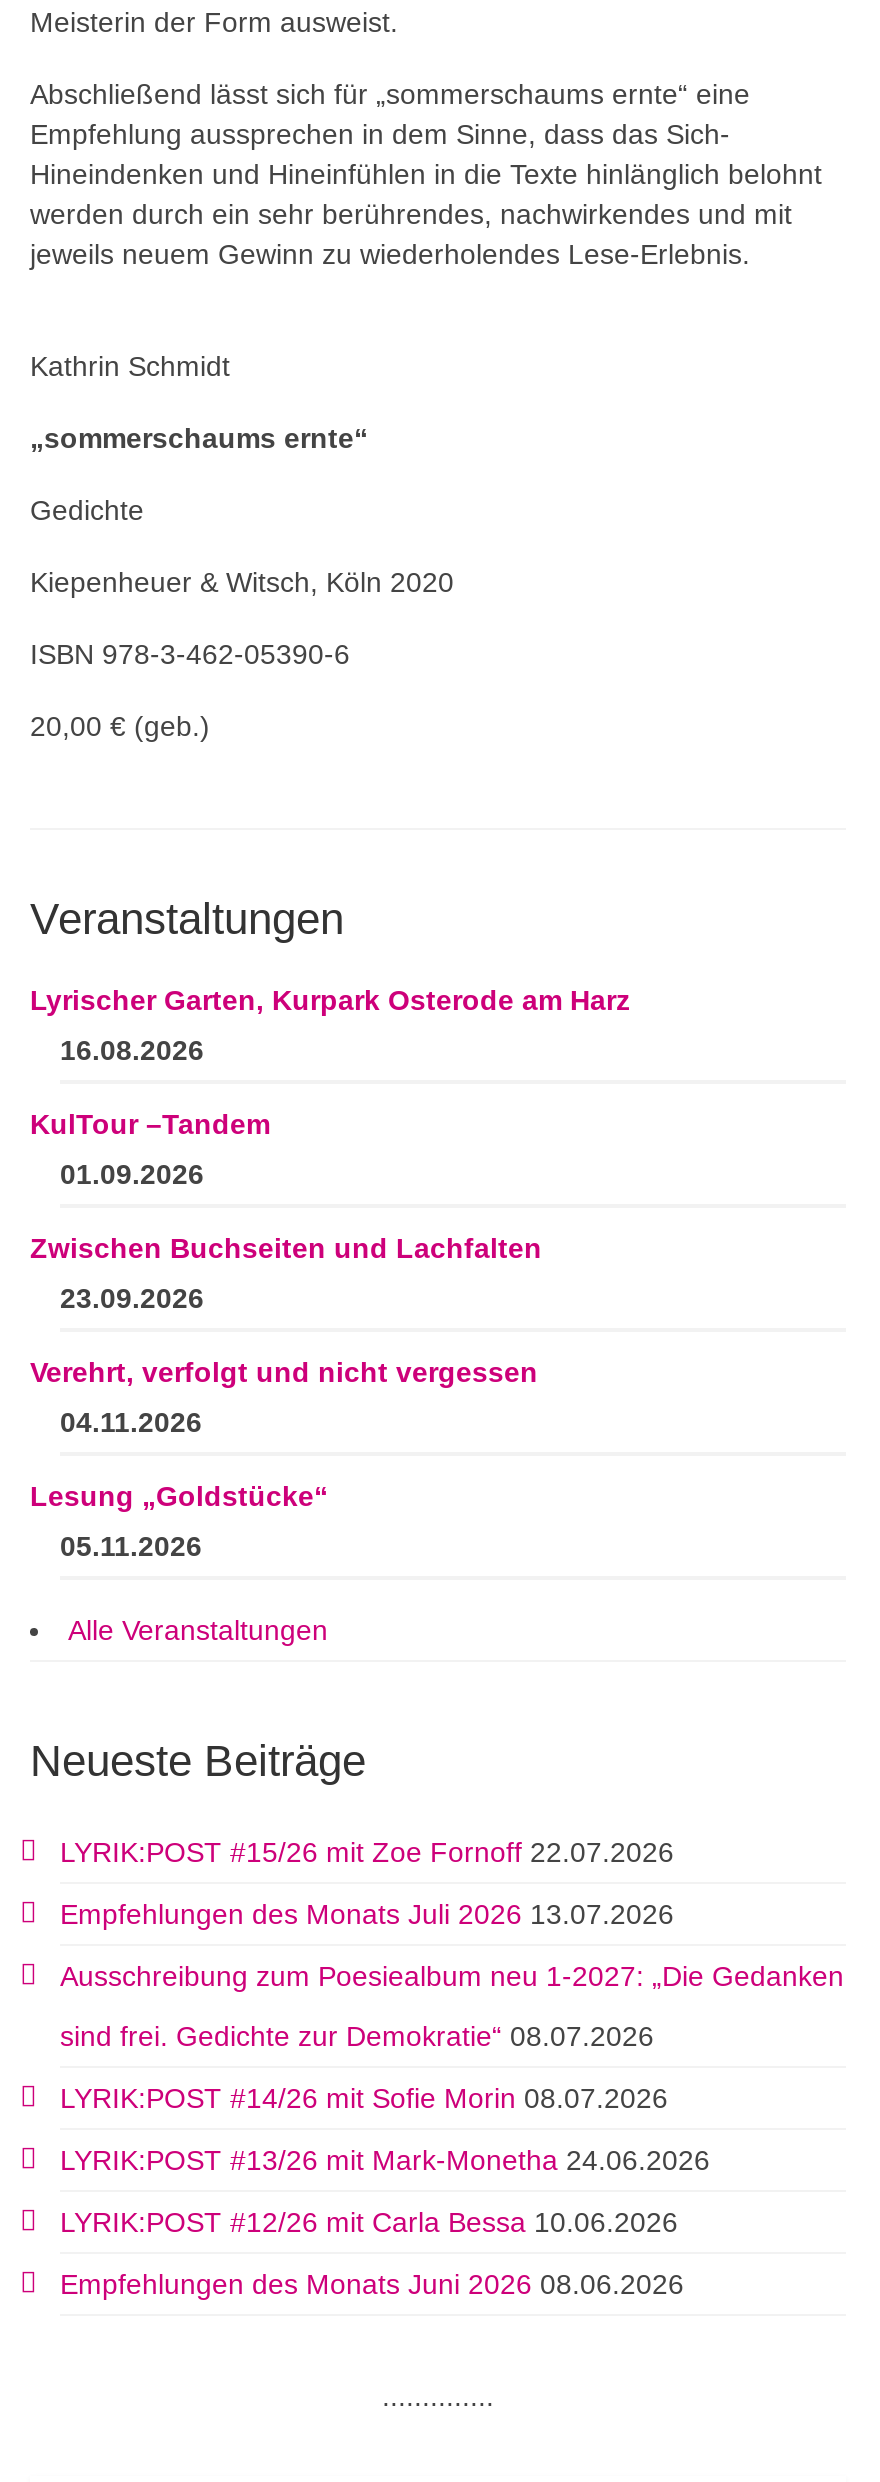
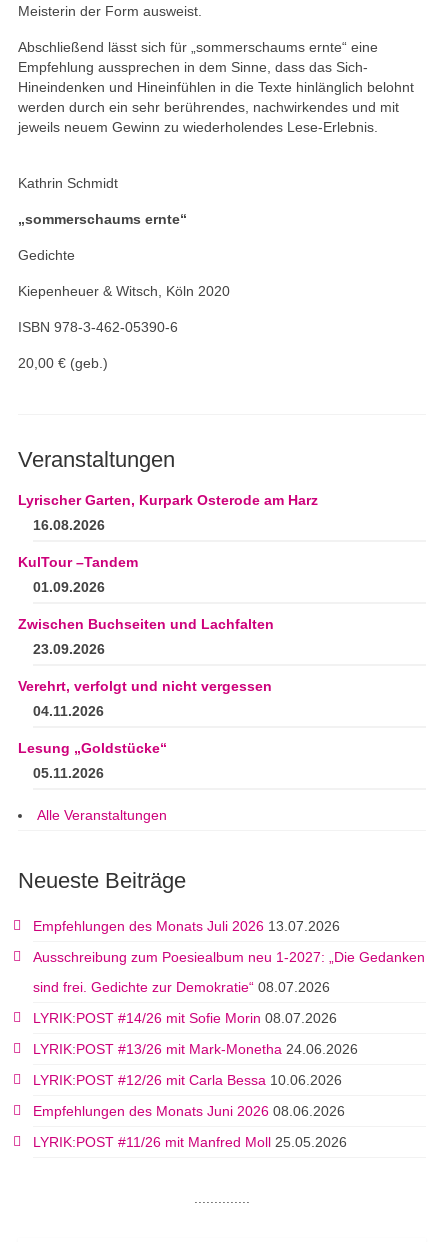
[60,1836,674,1868] LYRIK:POST #15/26 mit Zoe Fornoff 22.07.2026 -> none
moved [60,1898,844,2300] -> [33,918,425,1119]: Empfehlungen des Monats Juli 2026 13.07.2026 | Ausschreibung zum Poesiealbum neu 1-2027: „Die Gedanken | sind frei. Gedichte zur Demokratie“ 08.07.2026 | LYRIK:POST #14/26 mit Sofie Morin 08.07.2026 | LYRIK:POST #13/26 mit Mark-Monetha 24.06.2026 | LYRIK:POST #12/26 mit Carla Bessa 10.06.2026 | Empfehlungen des Monats Juni 2026 08.06.2026
none -> [33,1134,347,1150] LYRIK:POST #11/26 mit Manfred Moll 25.05.2026

